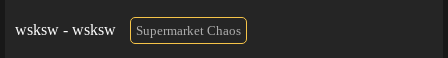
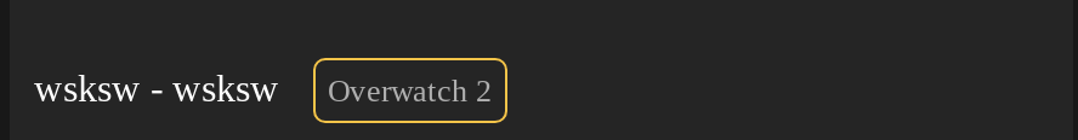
[136,23,241,38] Supermarket Chaos -> [328,73,493,109] Overwatch 2

